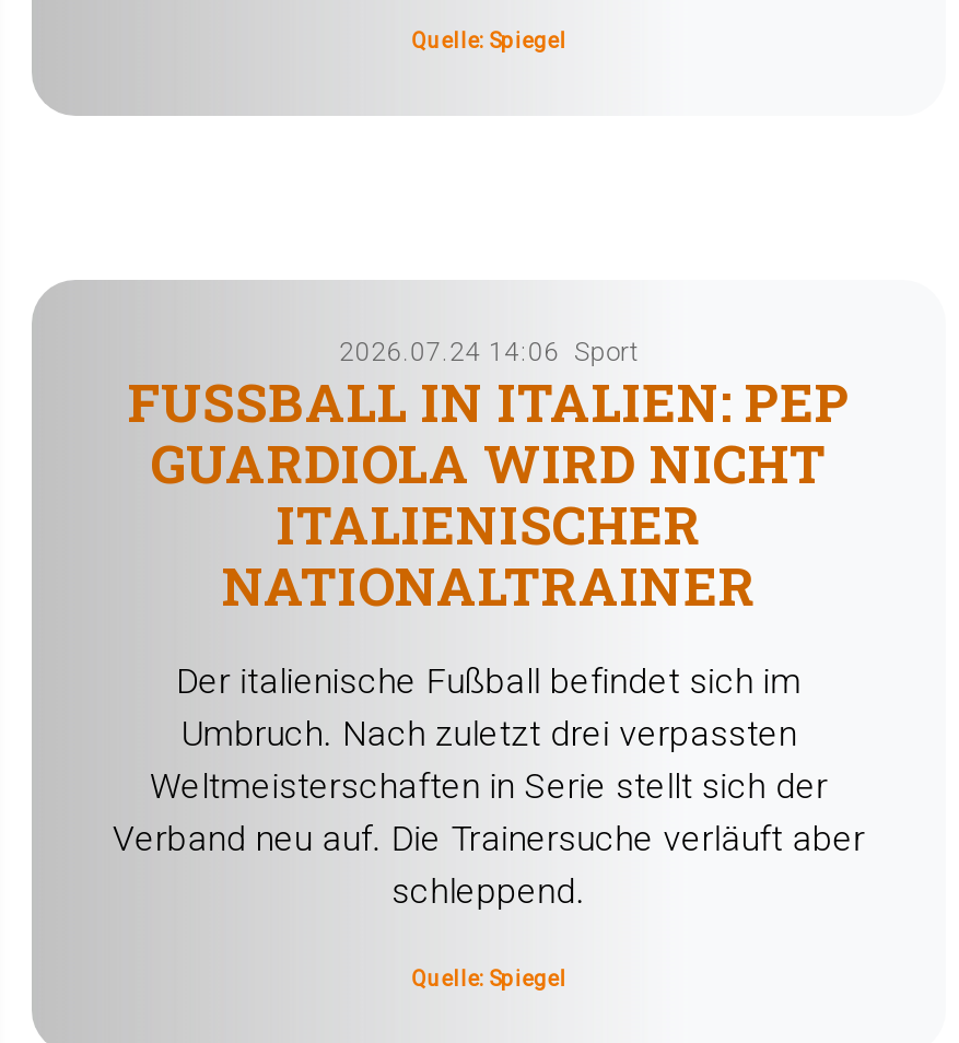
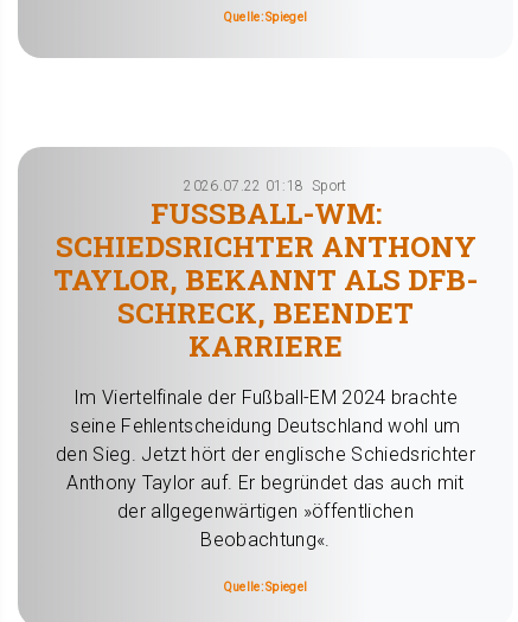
[128,337,850,621] 2026.07.24 14:06 Sport | FUSSBALL IN ITALIEN: PEP G | UARDIOLA WIRD NICHT I | TALIENISCHER N | ATIONALTRAINER -> [53,178,478,365] 2026.07.22 01:18 Sport | FUSSBALL-WM: S | CHIEDSRICHTER ANTHONY T | AYLOR, BEKANNT ALS DFB-S | CHRECK, BEENDET K | ARRIERE
[113,660,865,912] Der italienische Fußball befindet sich im | Umbruch. Nach zuletzt drei verpassten | Weltmeisterschaften in Serie stellt sich der | Verband neu auf. Die Trainersuche verläuft aber | schleppend. -> [56,386,475,551] Im Viertelfinale der Fußball-EM 2024 brachte | seine Fehlentscheidung Deutschland wohl um | den Sieg. Jetzt hört der englische Schiedsrichter | Anthony Taylor auf. Er begründet das auch mit | der allgegenwärtigen »öffentlichen | Beobachtung«.

